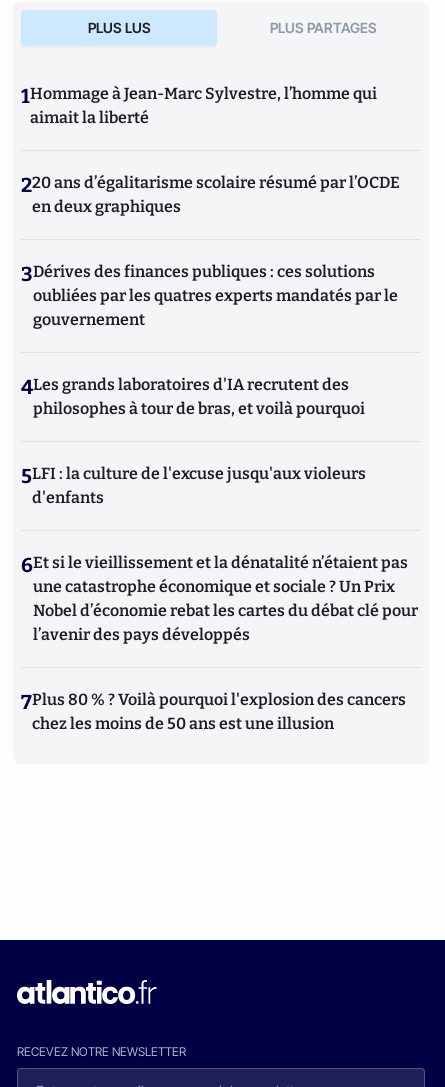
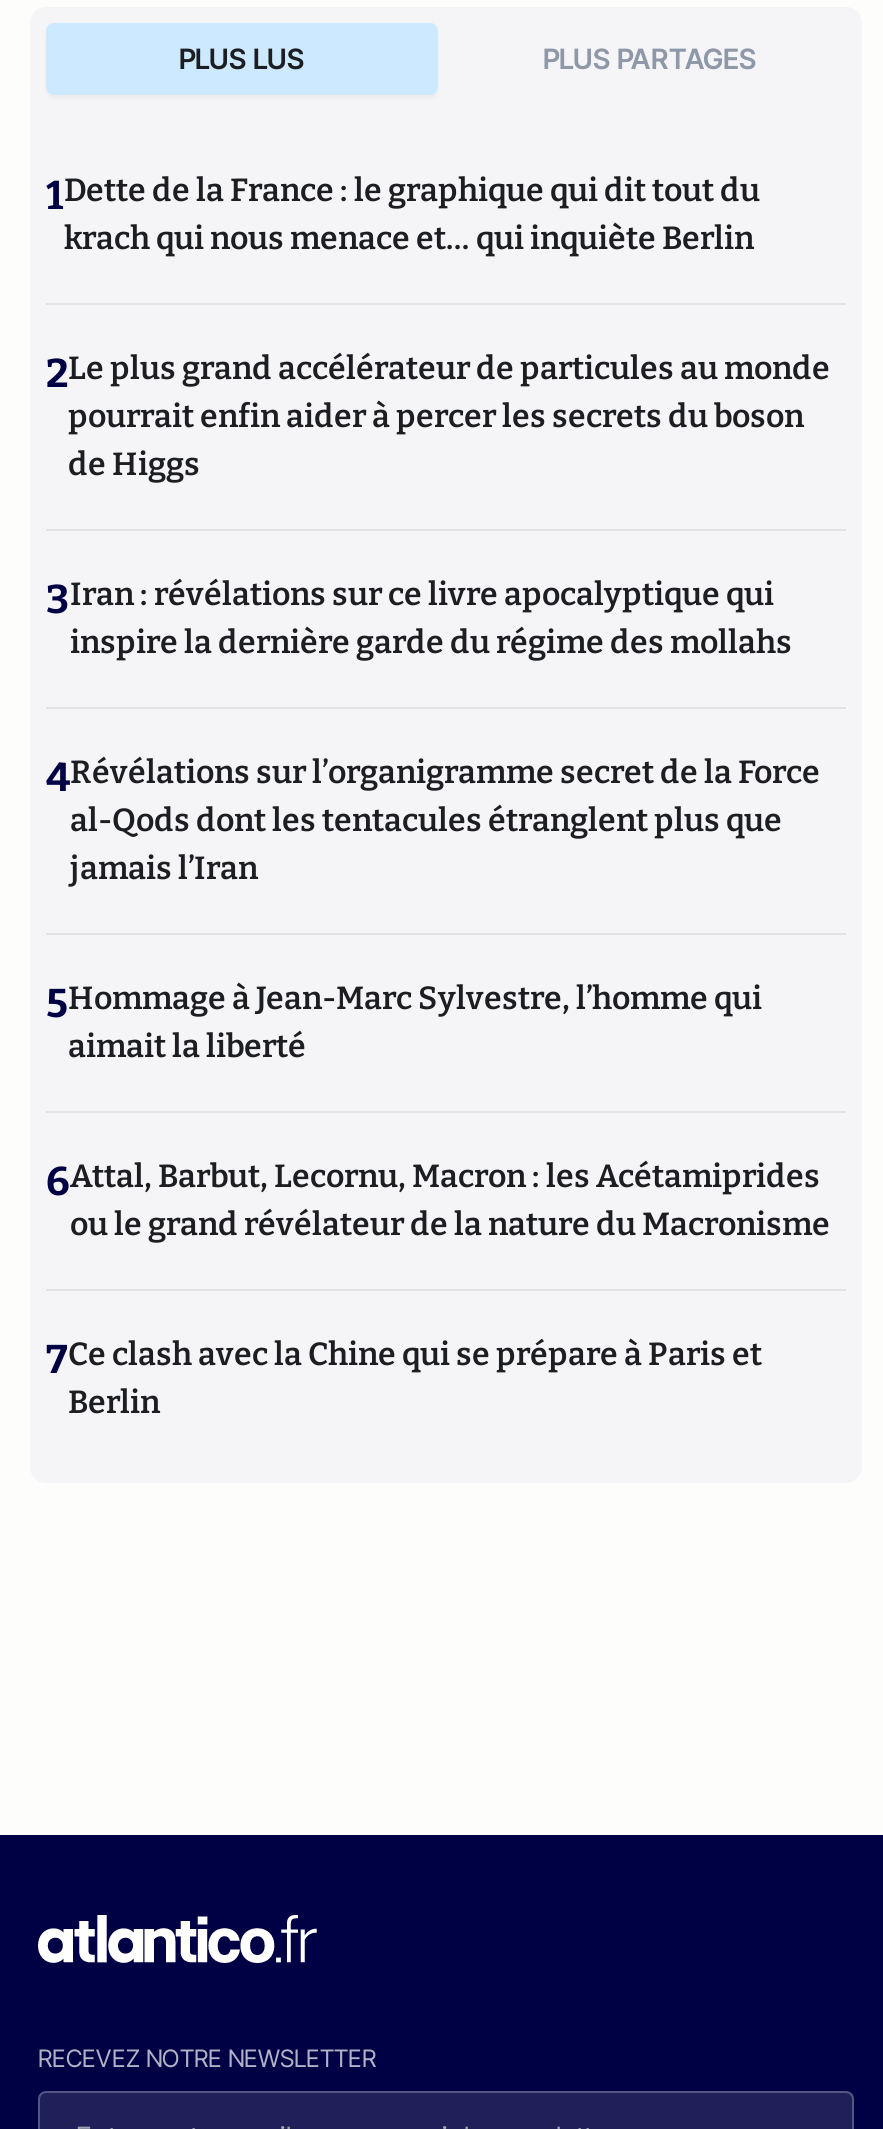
[21,84,377,108] 1Hommage à Jean-Marc Sylvestre, l’homme qui -> [46,170,830,1026] 1Dette de la France : le graphique qui dit tout du | krach qui nous menace et… qui inquiète Berlin | 2Le plus grand accélérateur de particules au monde | pourrait enfin aider à percer les secrets du boson | de Higgs | 3Iran : révélations sur ce livre apocalyptique qui | inspire la dernière garde du régime des mollahs | 4Révélations sur l’organigramme secret de la Force | al-Qods dont les tentacules étranglent plus que | jamais l’Iran | 5Hommage à Jean-Marc Sylvestre, l’homme qui
moved [30,108,149,127] -> [68,1026,306,1064]: aimait la liberté
[21,173,418,733] 220 ans d’égalitarisme scolaire résumé par l’OCDE | en deux graphiques | 3Dérives des finances publiques : ces solutions | oubliées par les quatres experts mandatés par le | gouvernement | 4Les grands laboratoires d'IA recrutent des | philosophes à tour de bras, et voilà pourquoi | 5LFI : la culture de l'excuse jusqu'aux violeurs | d'enfants | 6Et si le vieillissement et la dénatalité n’étaient pas | une catastrophe économique et sociale ? Un Prix | Nobel d’économie rebat les cartes du débat clé pour | l’avenir des pays développés | 7Plus 80 % ? Voilà pourquoi l'explosion des cancers | chez les moins de 50 ans est une illusion -> [46,1156,830,1420] 6Attal, Barbut, Lecornu, Macron : les Acétamiprides | ou le grand révélateur de la nature du Macronisme | 7Ce clash avec la Chine qui se prépare à Paris et | Berlin

